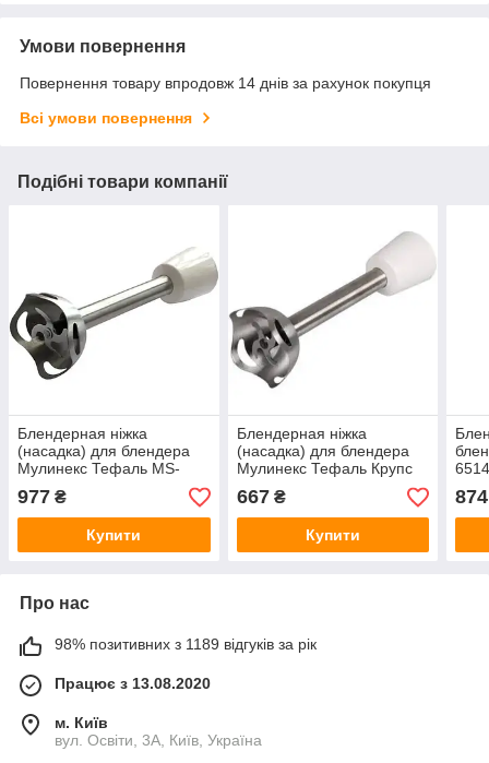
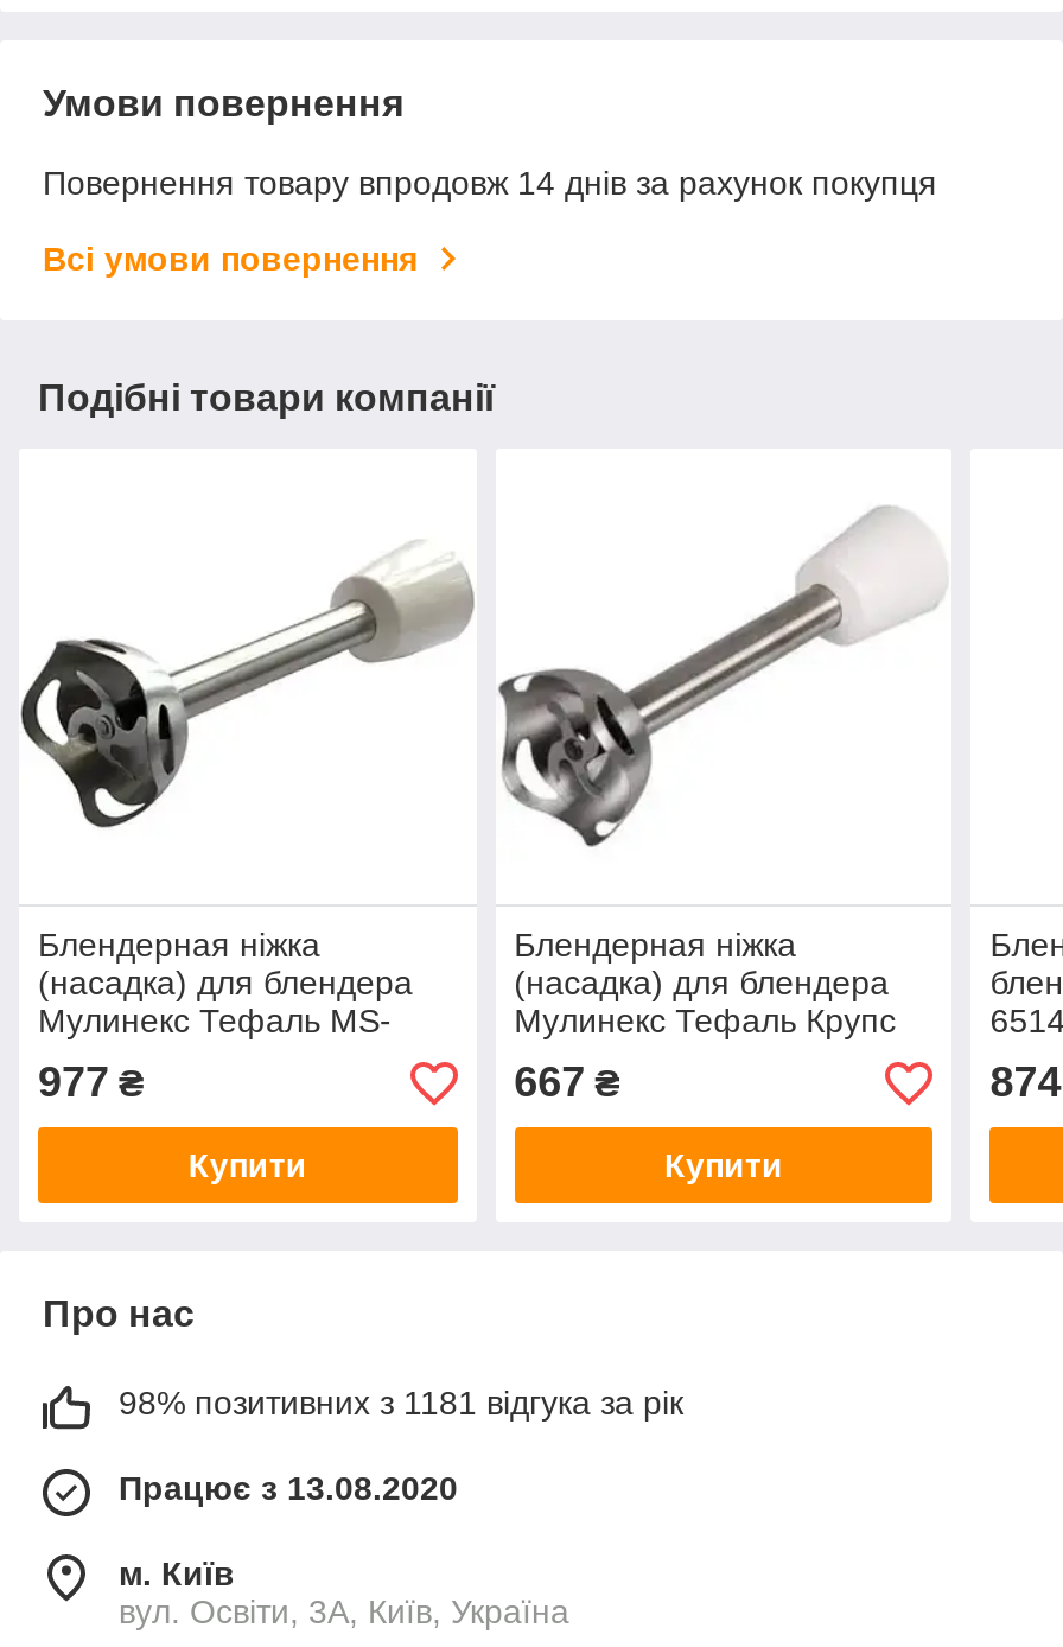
[55,636,317,653] 98% позитивних з 1189 відгуків за рік -> [119,1385,683,1422] 98% позитивних з 1181 відгука за рік

